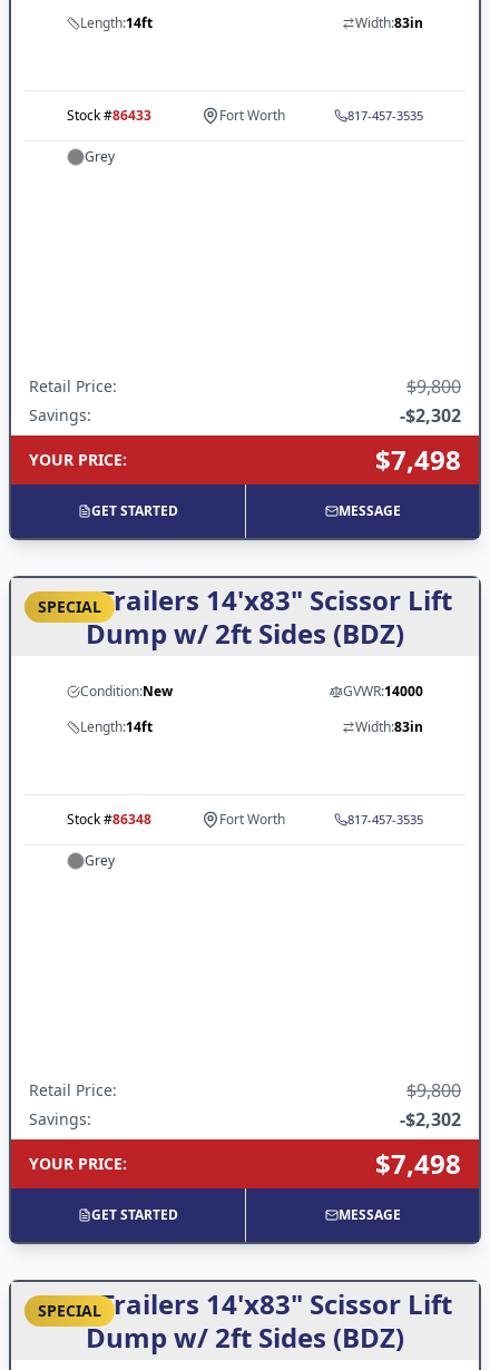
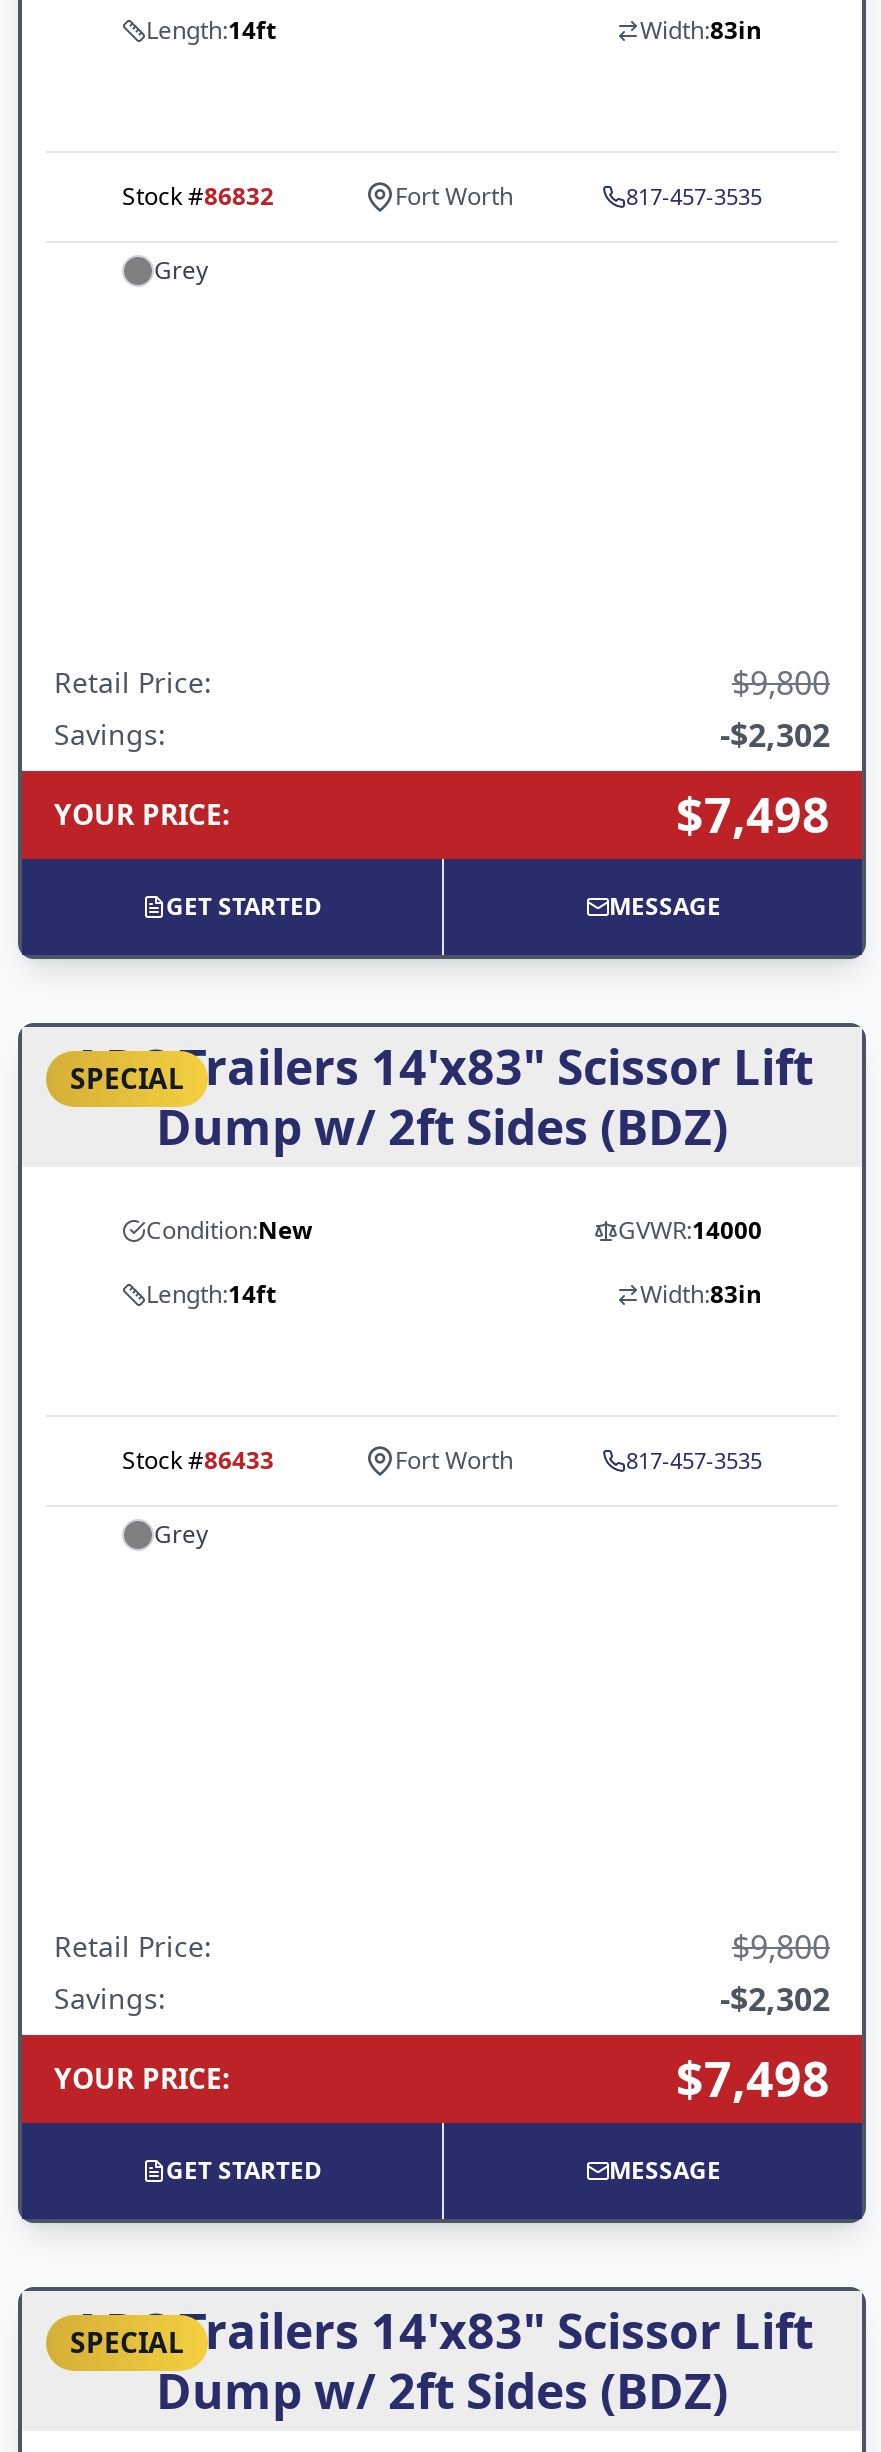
[67,106,151,125] Stock #86433 -> [122,179,274,213] Stock #86832
[67,810,151,829] Stock #86348 -> [122,1443,274,1477] Stock #86433

